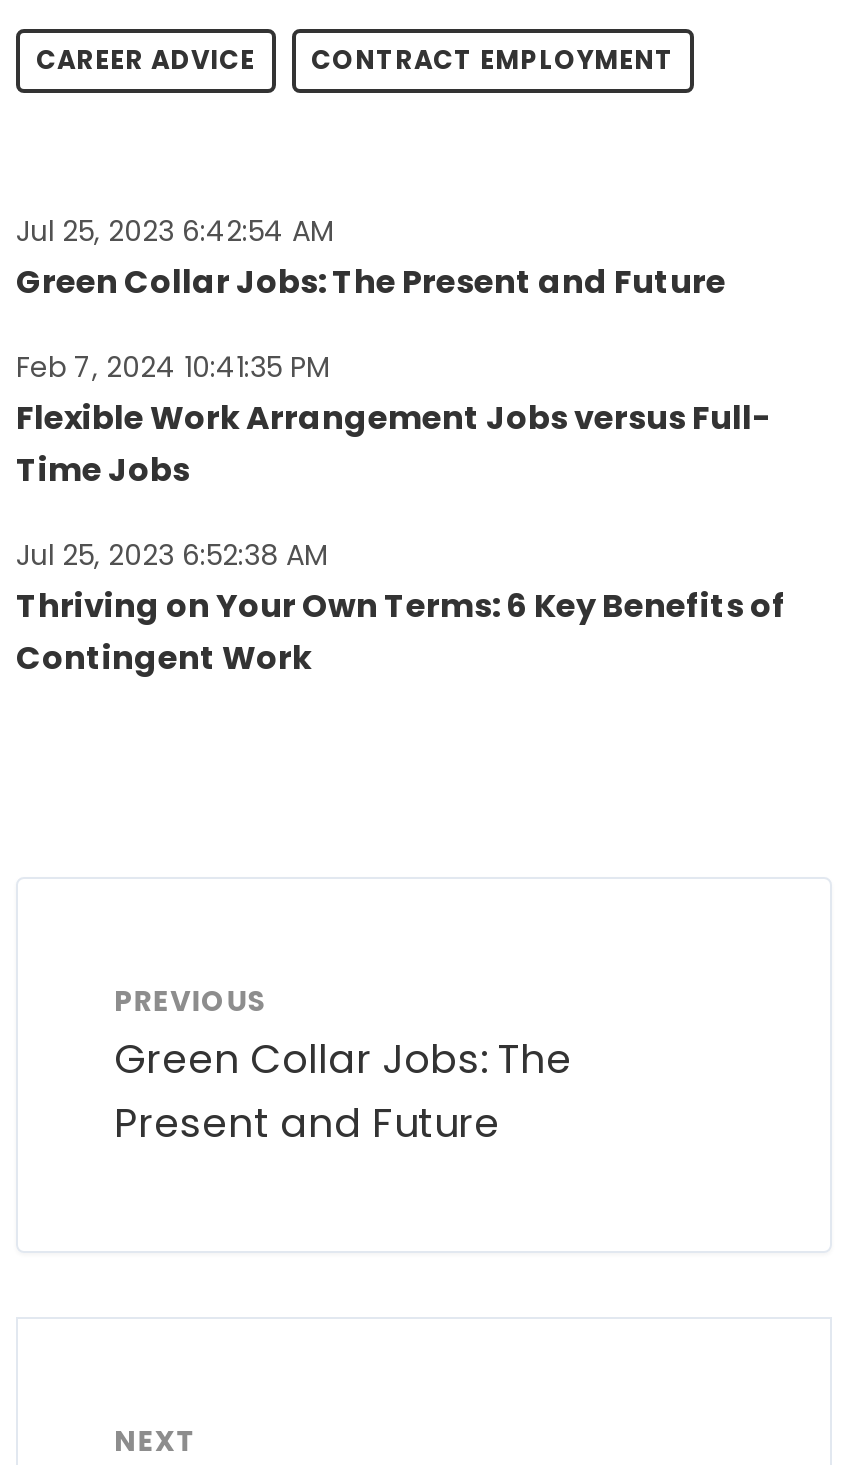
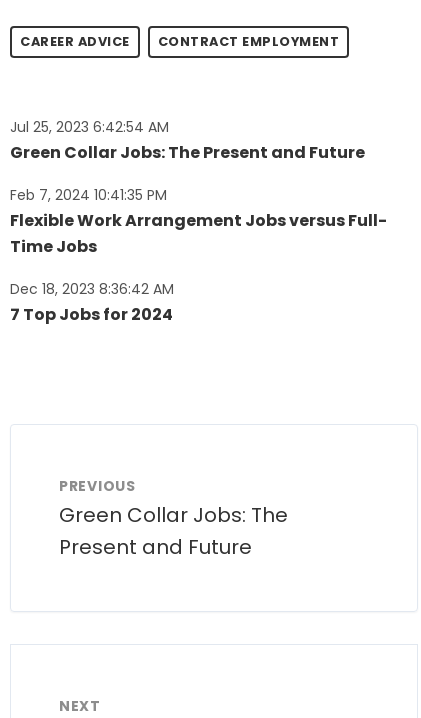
[16,534,786,680] Jul 25, 2023 6:52:38 AM | Thriving on Your Own Terms: 6 Key Benefits of | Contingent Work -> [10,279,174,326] Dec 18, 2023 8:36:42 AM | 7 Top Jobs for 2024

